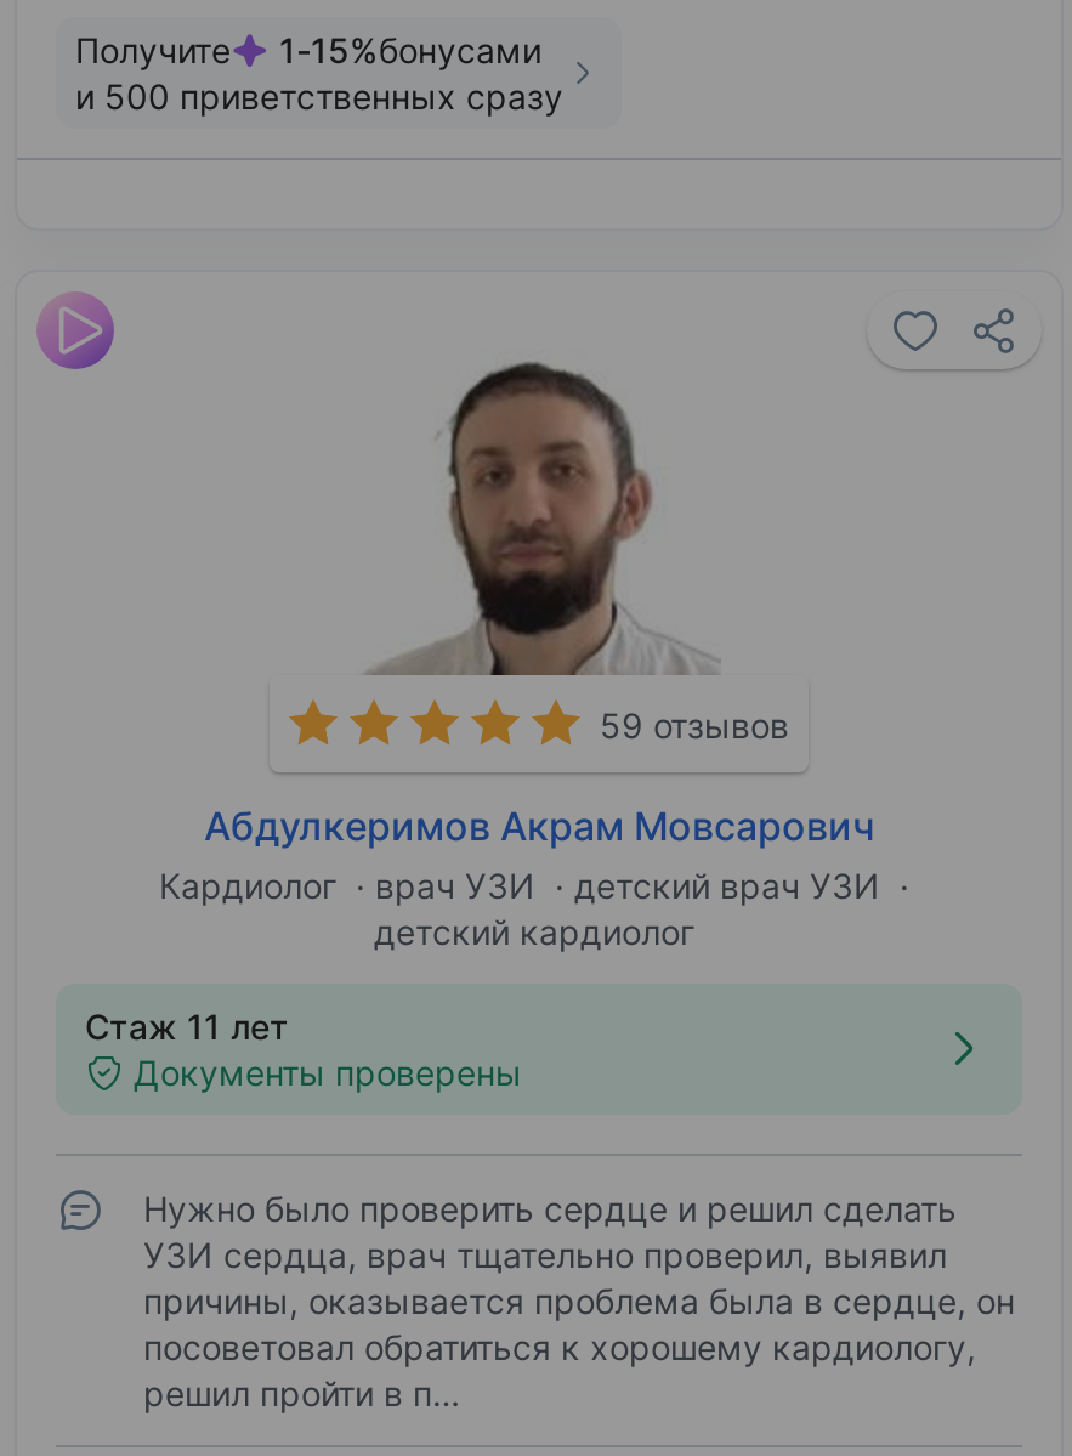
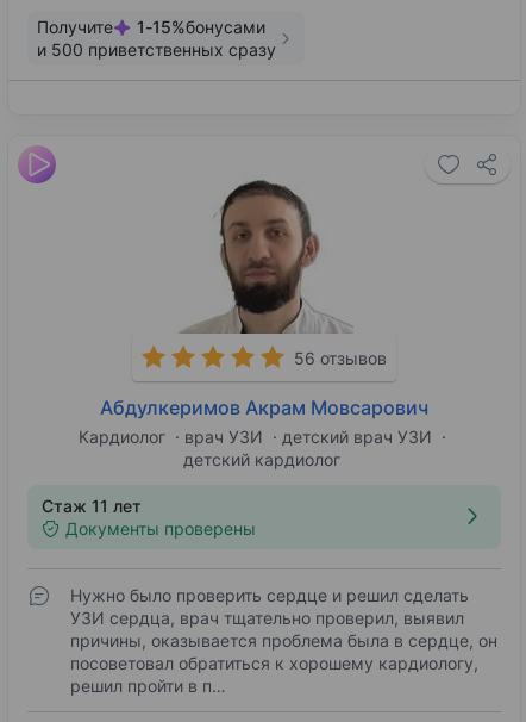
[600,703,789,744] 59 отзывов -> [294,347,387,368] 56 отзывов

